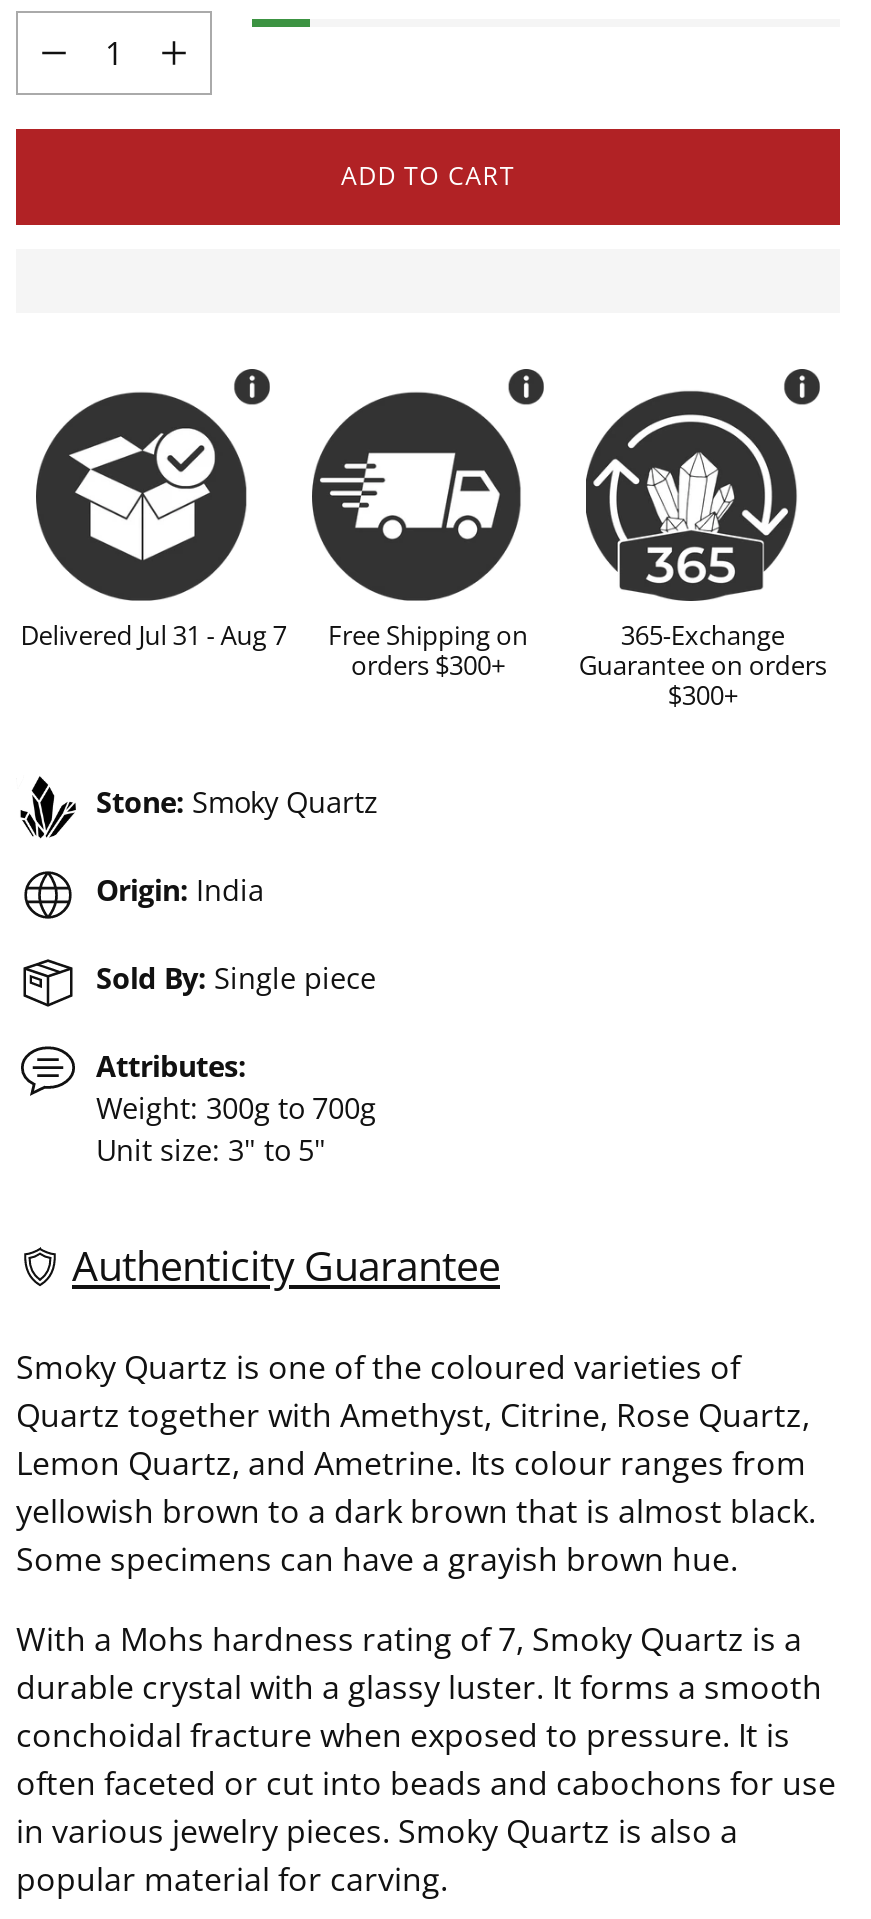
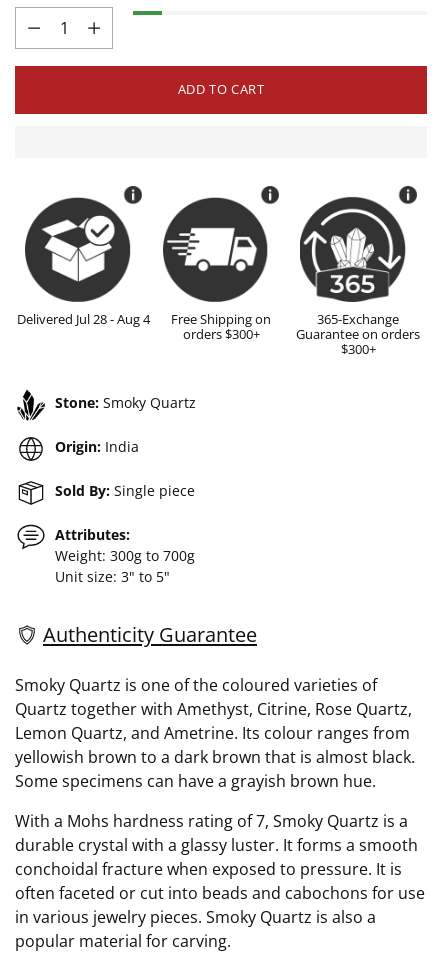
[20,618,286,654] Delivered Jul 31 - Aug 7 -> [17,310,150,328] Delivered Jul 28 - Aug 4

